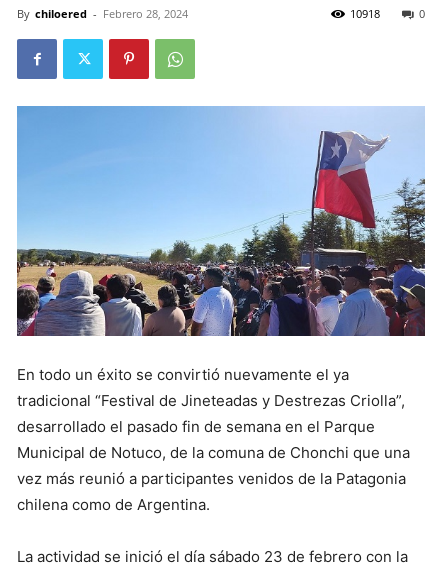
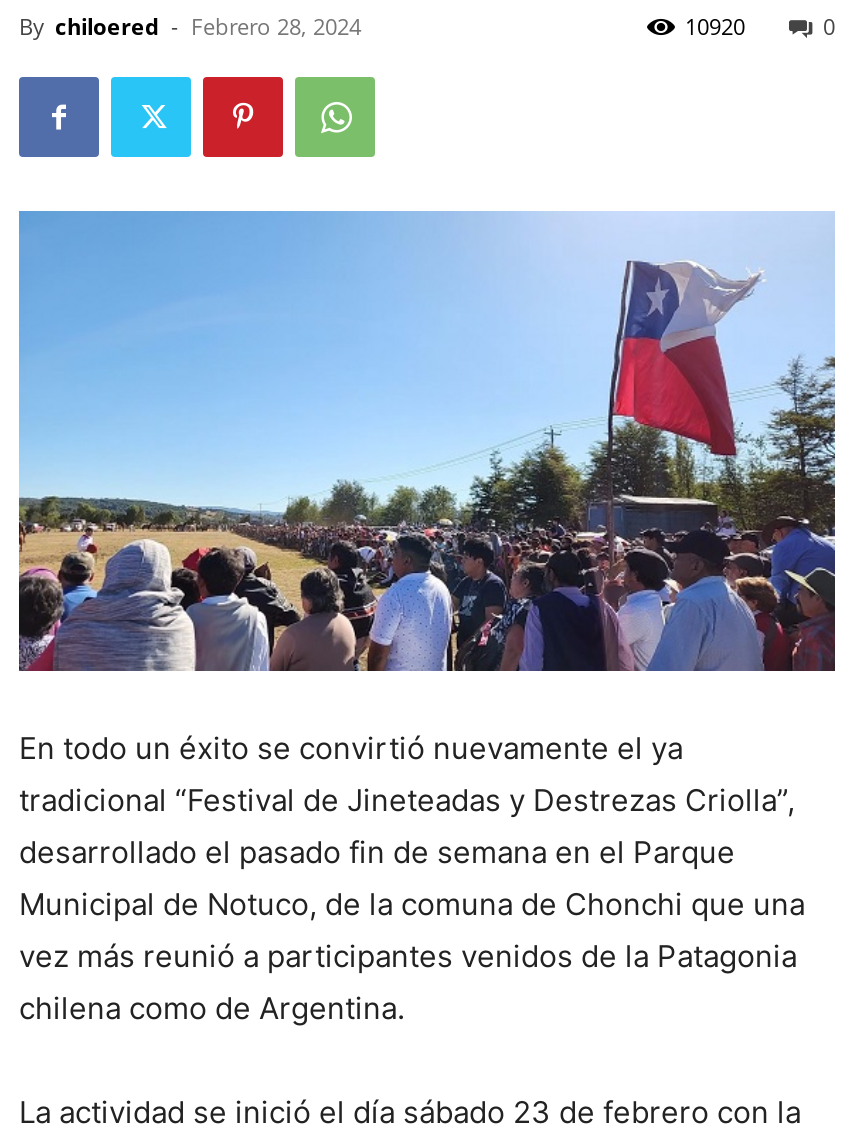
[350,6,380,21] 10918 -> [685,11,745,41] 10920

